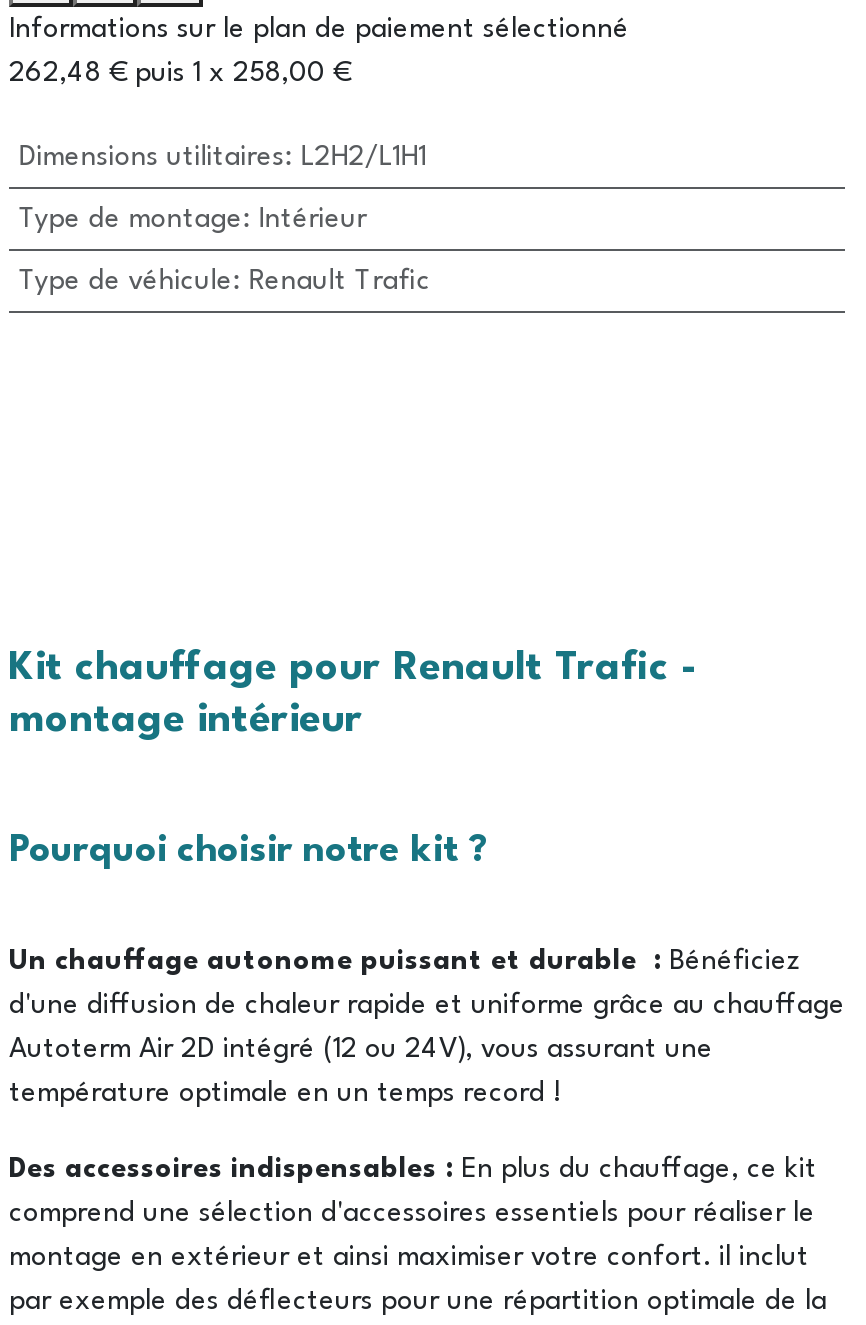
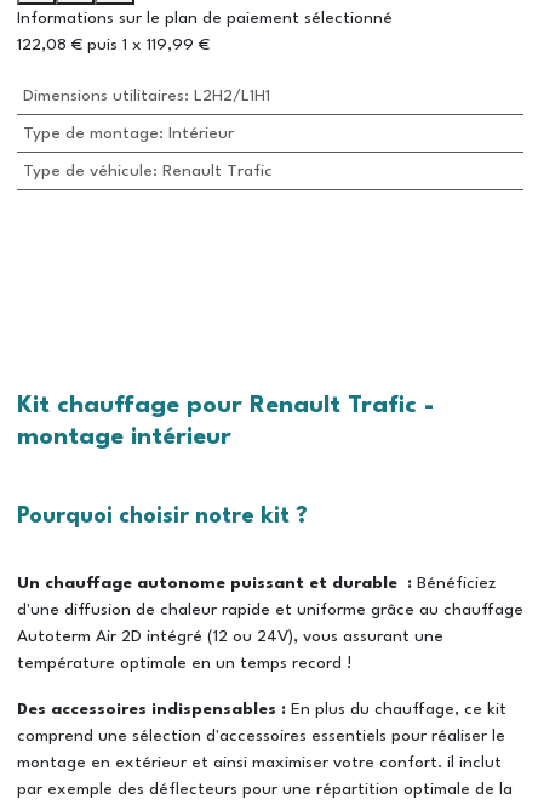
[9,59,351,87] 262,48 € puis 1 x 258,00 € -> [17,36,210,53] 122,08 € puis 1 x 119,99 €

